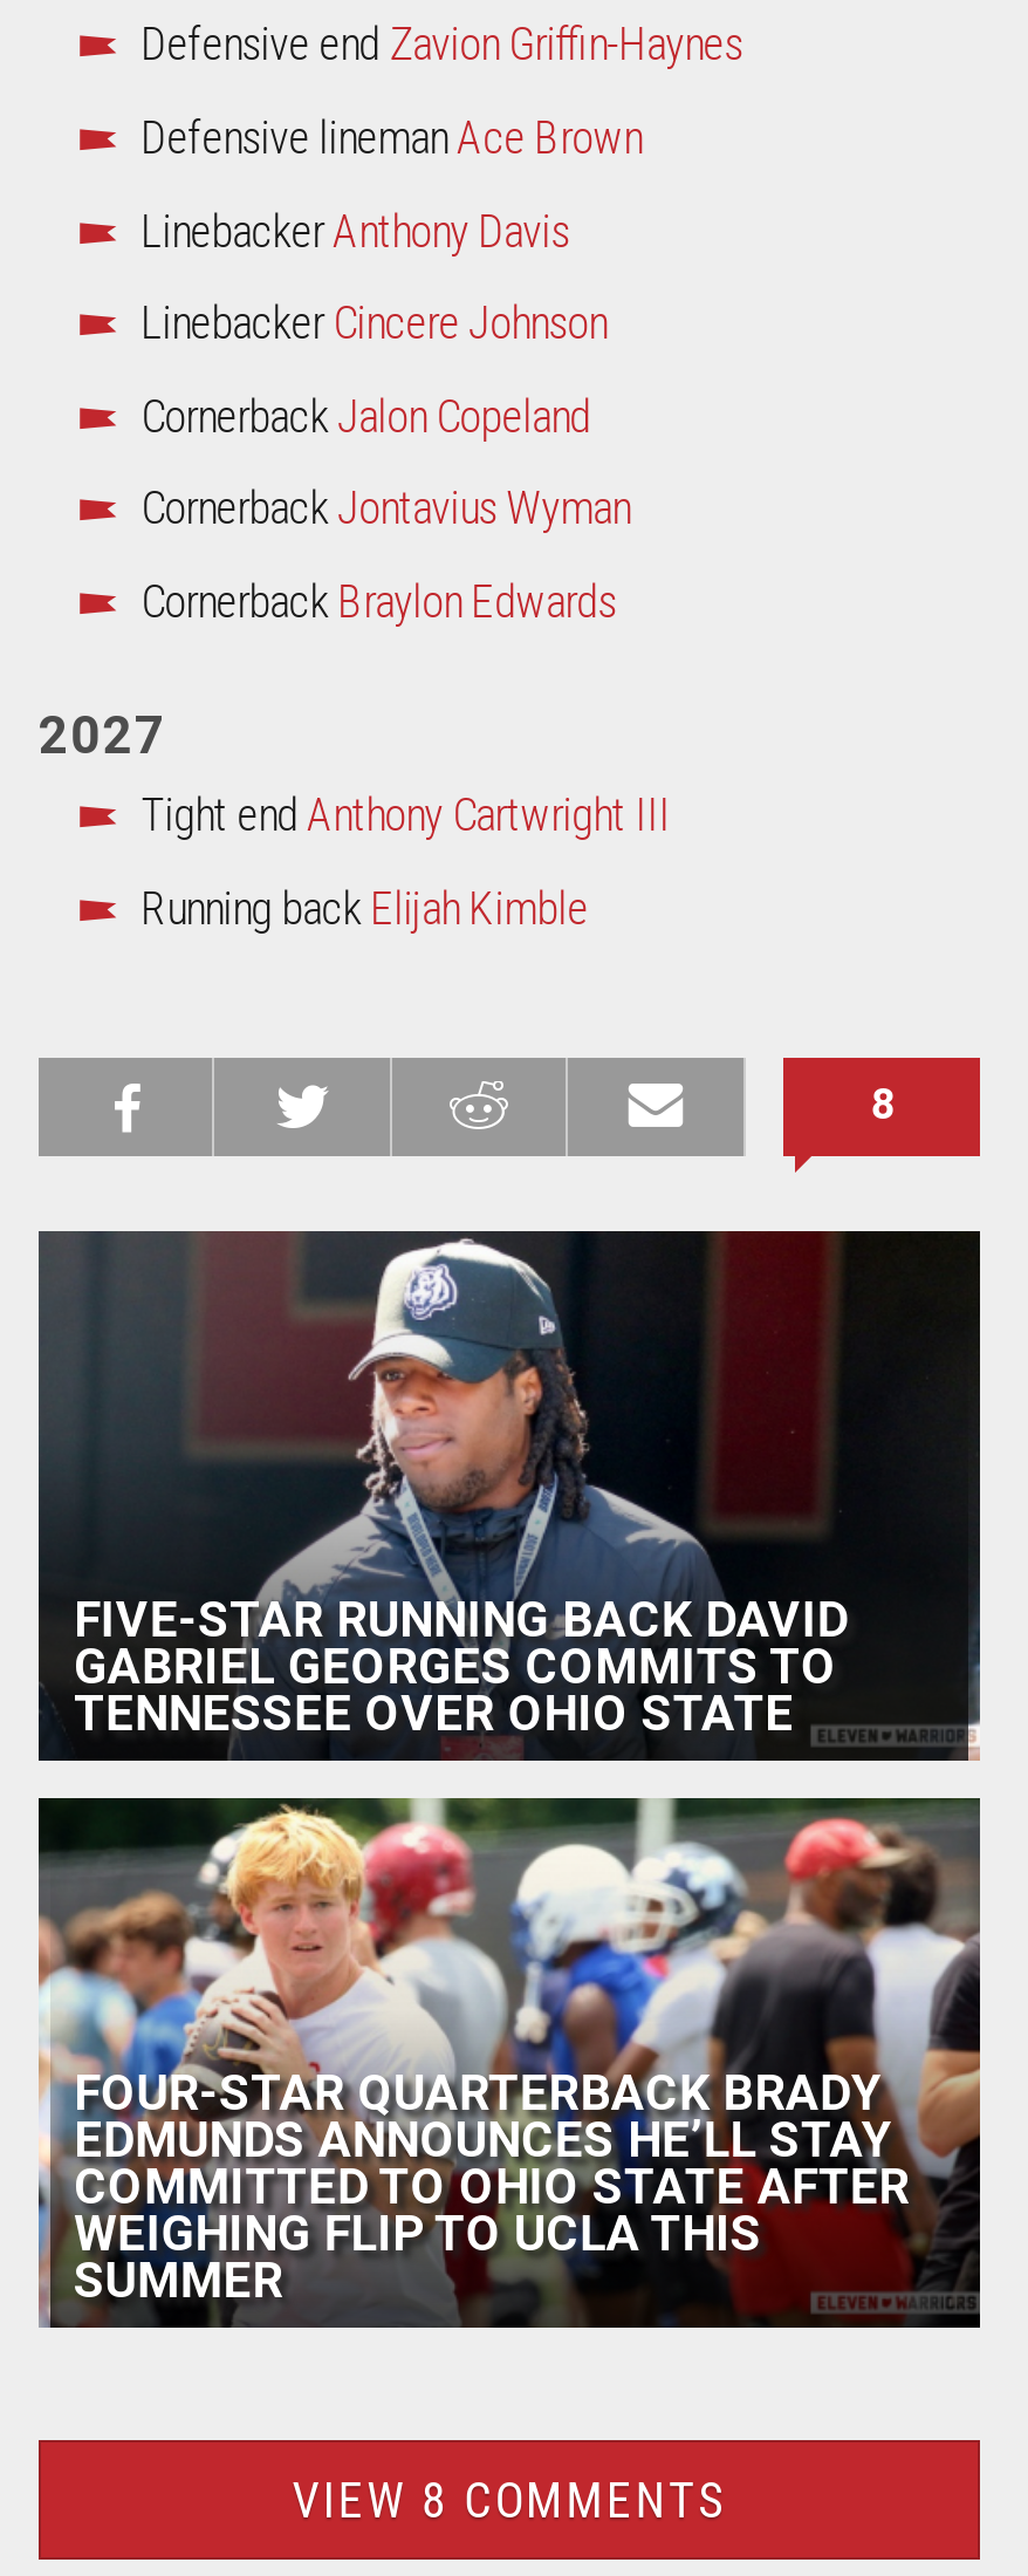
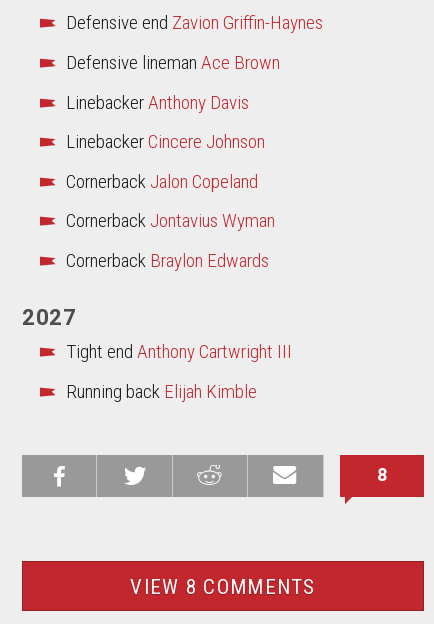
[36,1229,982,1763] [image] | FIVE-STAR RUNNING BACK DAVID | GABRIEL GEORGES COMMITS TO | TENNESSEE OVER OHIO STATE -> none
[36,1796,982,2330] [image] | FOUR-STAR QUARTERBACK BRADY | EDMUNDS ANNOUNCES HE’LL STAY | COMMITTED TO OHIO STATE AFTER | WEIGHING FLIP TO UCLA THIS | SUMMER -> none

